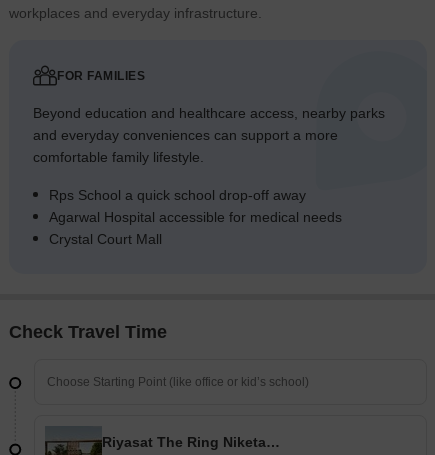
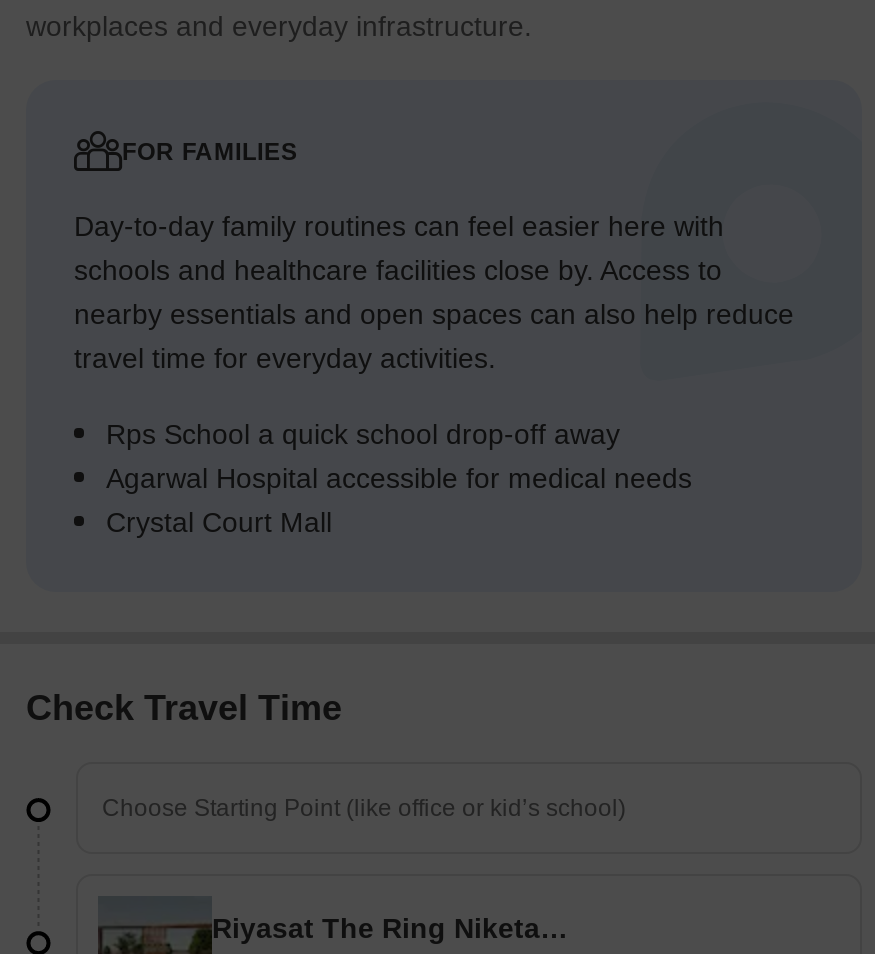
[33,105,385,165] Beyond education and healthcare access, nearby parks | and everyday conveniences can support a more | comfortable family lifestyle. -> [74,211,794,375] Day-to-day family routines can feel easier here with | schools and healthcare facilities close by. Access to | nearby essentials and open spaces can also help reduce | travel time for everyday activities.

